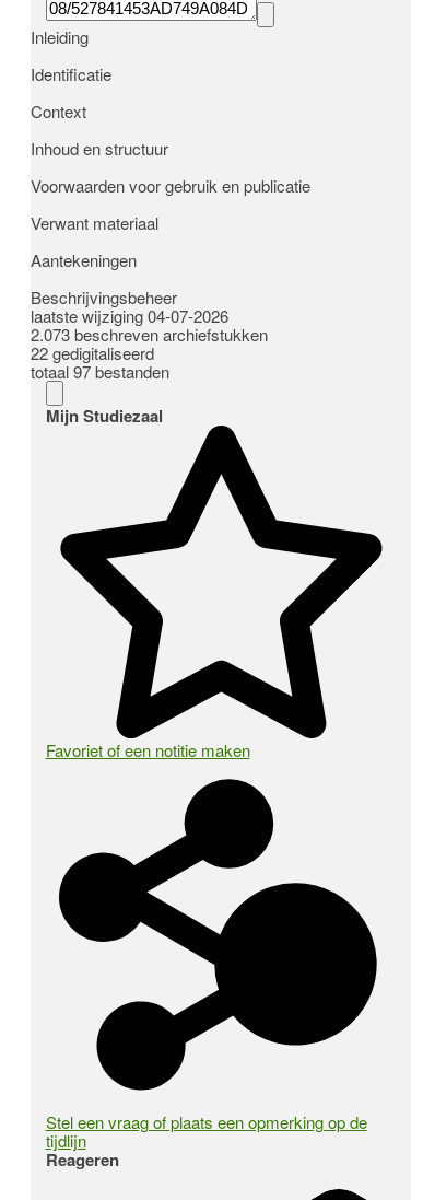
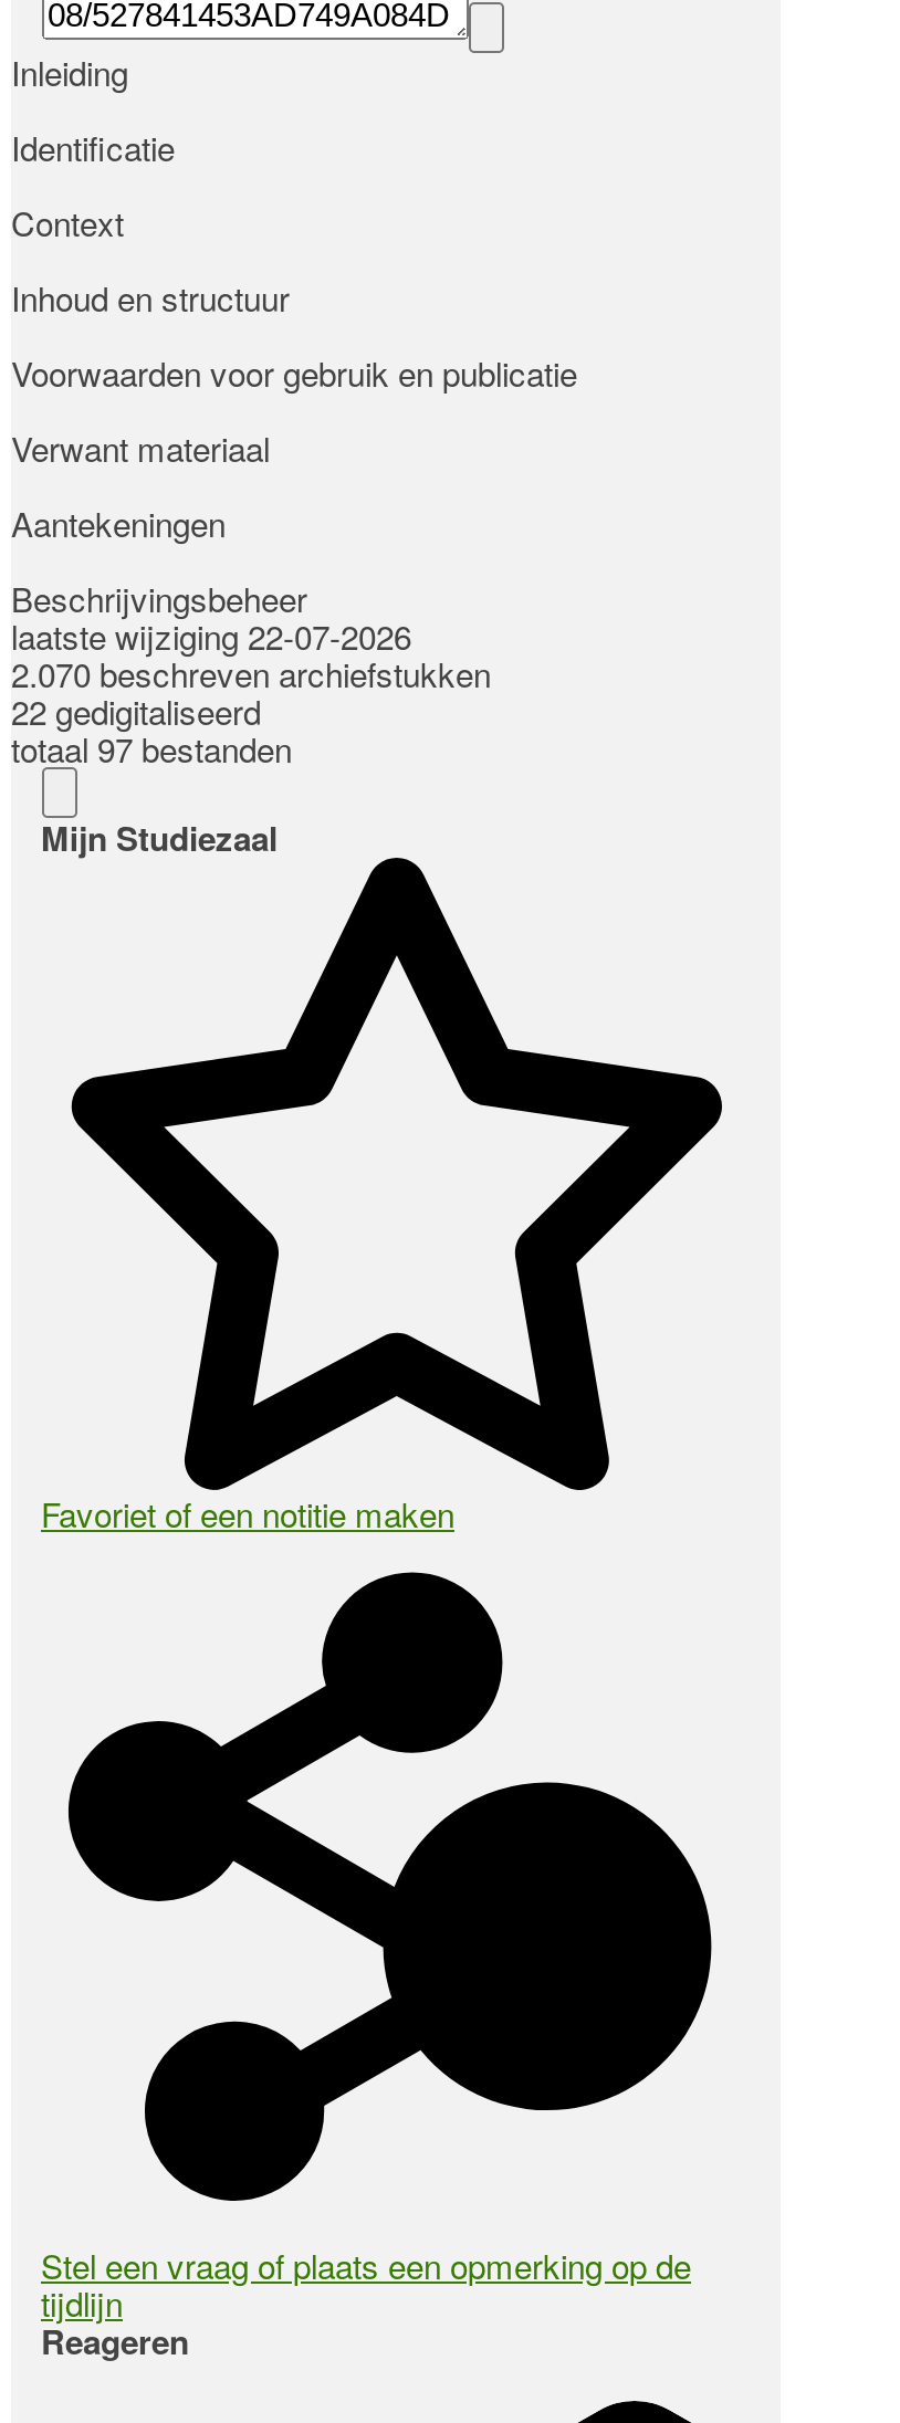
[31,305,228,328] laatste wijziging 04-07-2026 -> [11,613,411,660] laatste wijziging 22-07-2026
[31,323,268,346] 2.073 beschreven archiefstukken -> [11,651,491,697] 2.070 beschreven archiefstukken

